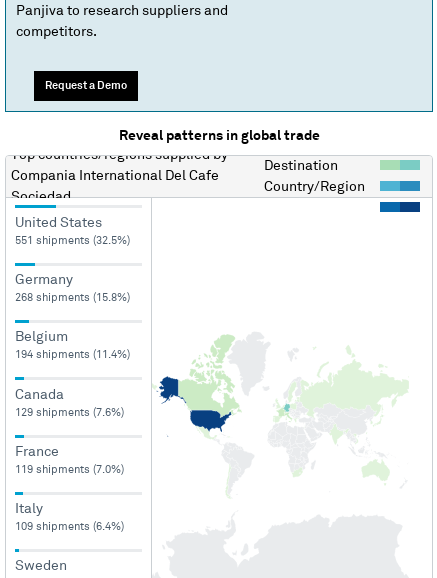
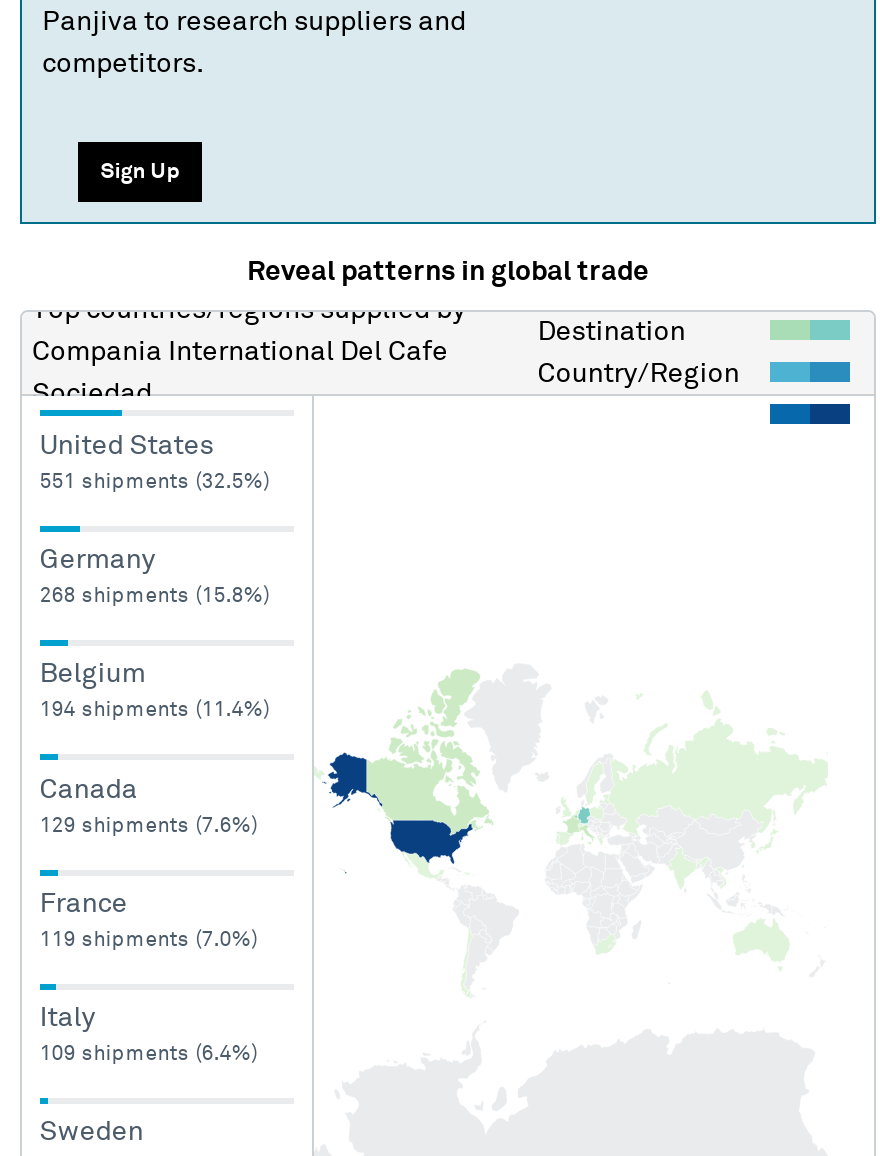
[45,80,127,91] Request a Demo -> [100,160,180,182] Sign Up

